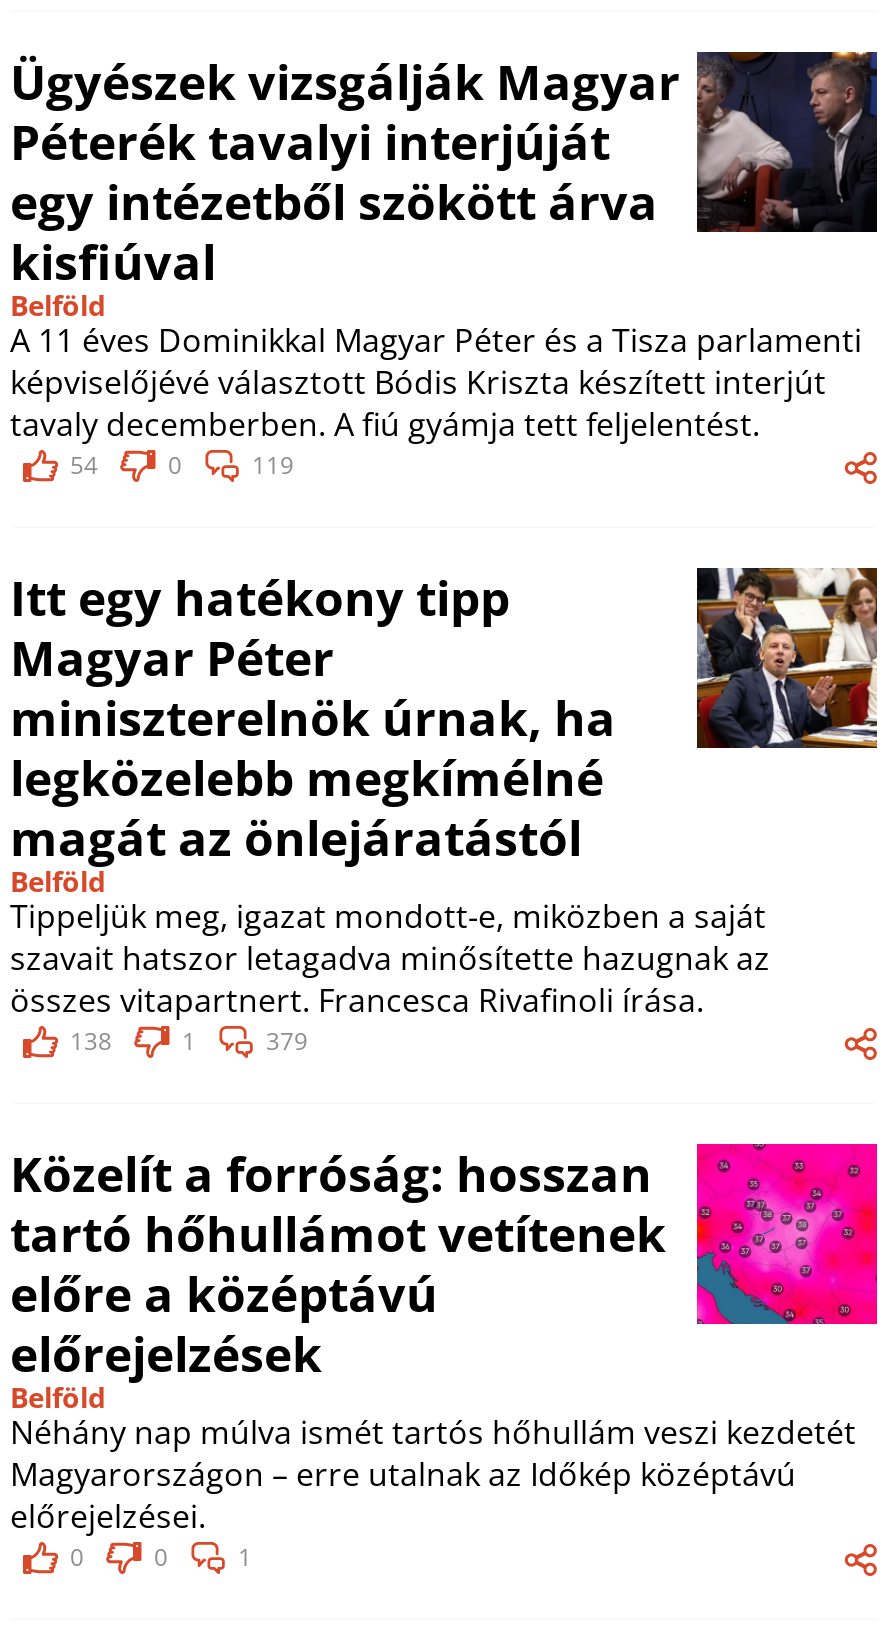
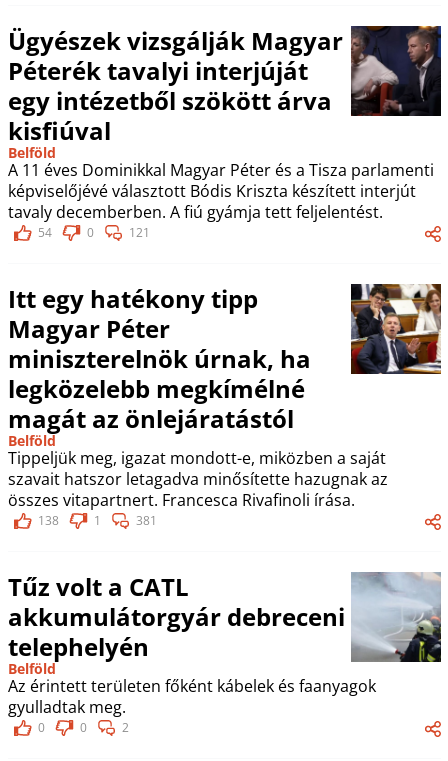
[252,447,294,481] 119 -> [128,224,149,241] 121
[266,1023,308,1057] 379 -> [135,512,156,529] 381
[10,1139,879,1385] [image] | Közelít a forróság: hosszan | tartó hőhullámot vetítenek | előre a középtávú | előrejelzések -> [7,570,442,663] [image] | Tűz volt a CATL | akkumulátorgyár debreceni | telephelyén
[10,1409,856,1537] Néhány nap múlva ismét tartós hőhullám veszi kezdetét | Magyarországon – erre utalnak az Időkép középtávú | előrejelzései. -> [7,675,375,718] Az érintett területen főként kábelek és faanyagok | gyulladtak meg.
[238,1539,252,1573] 1 -> [121,719,128,736] 2

